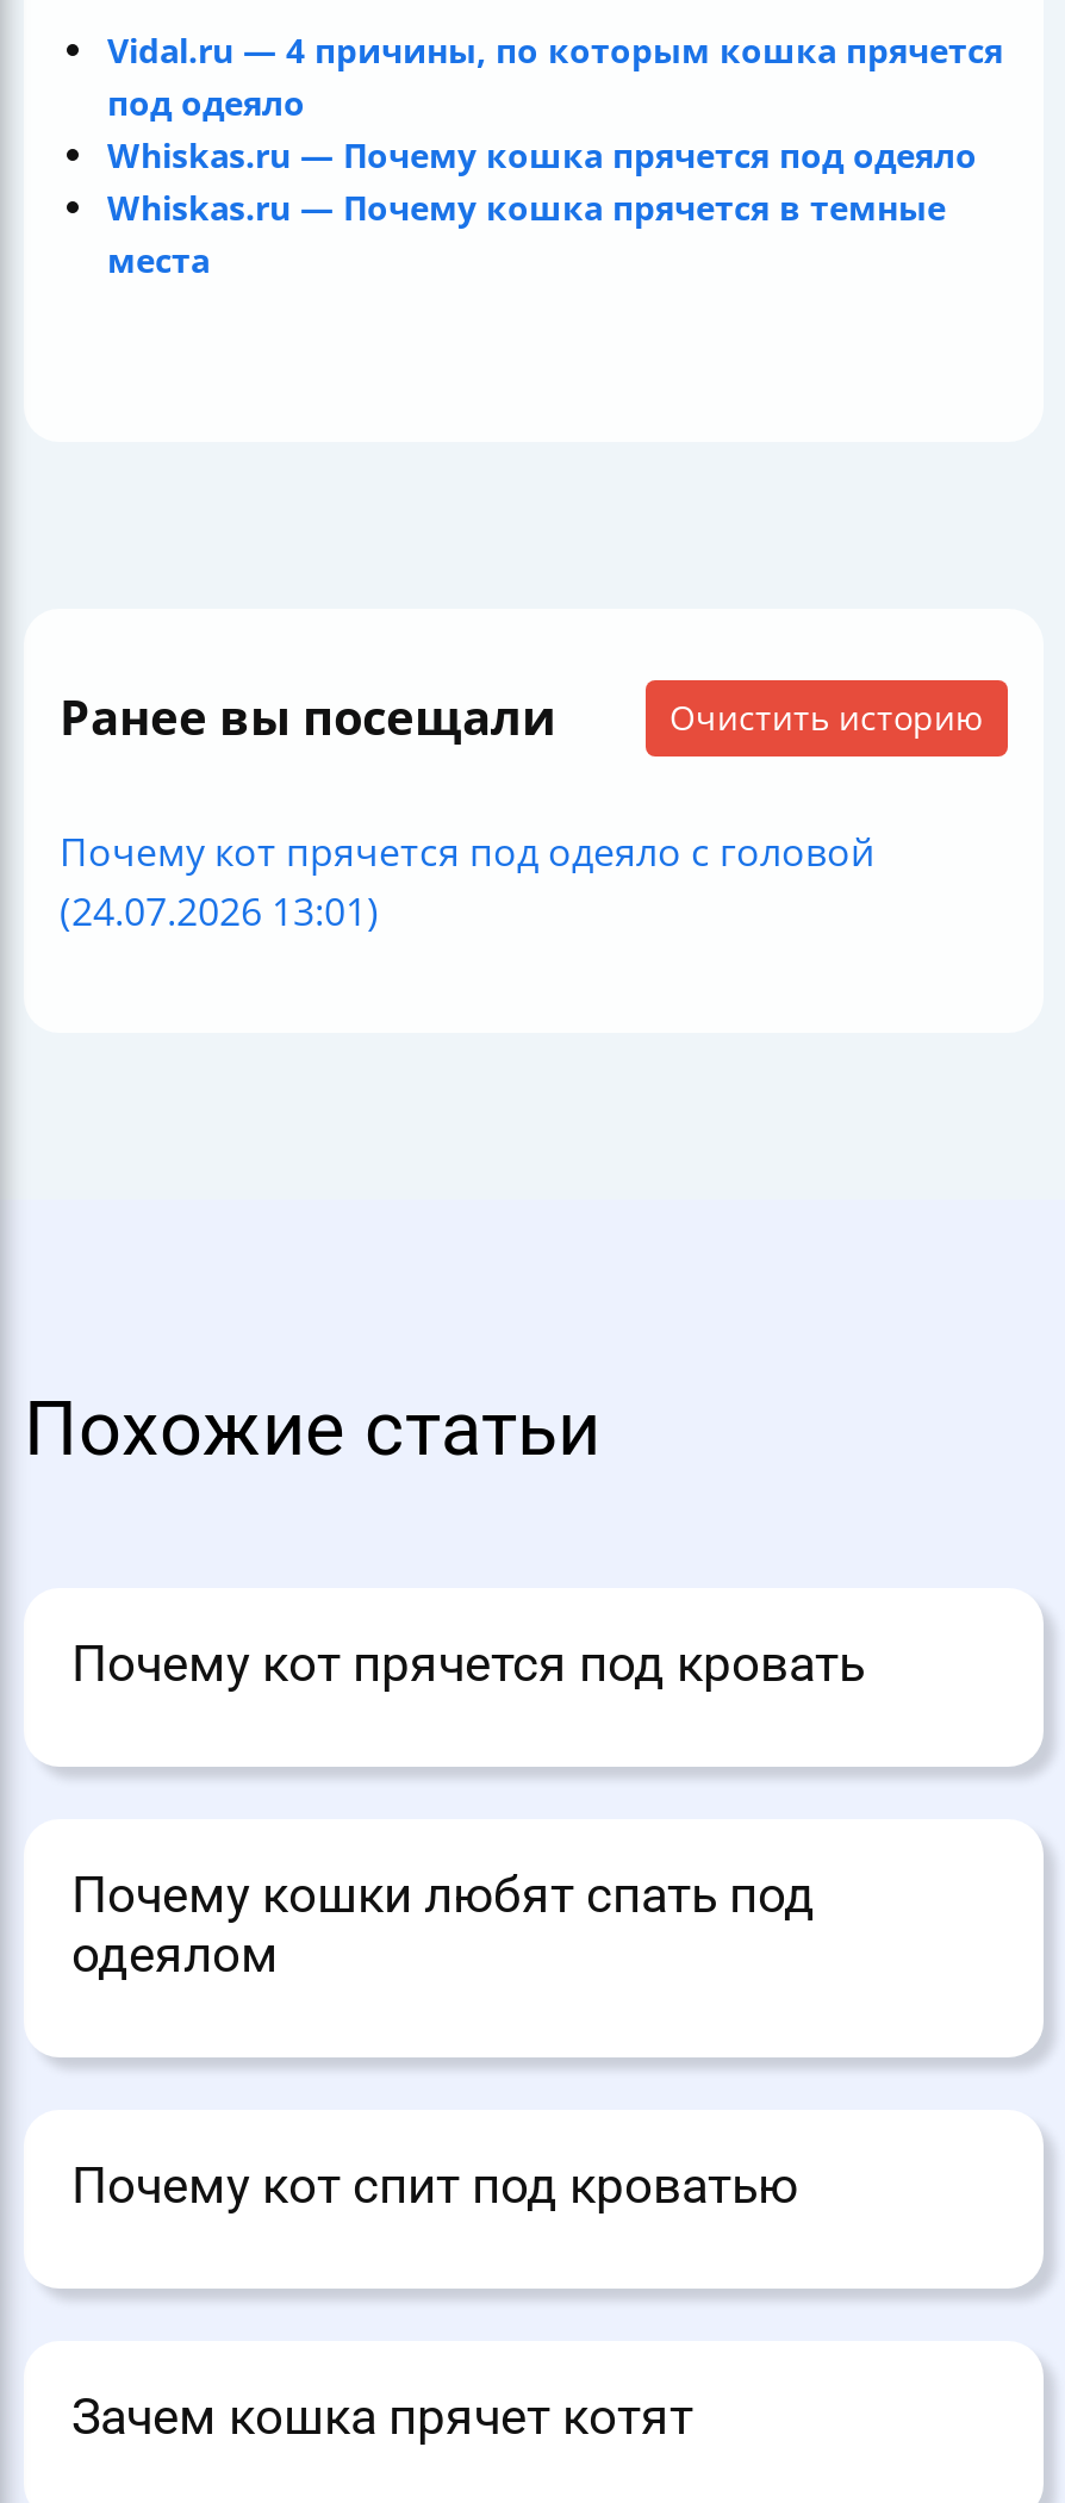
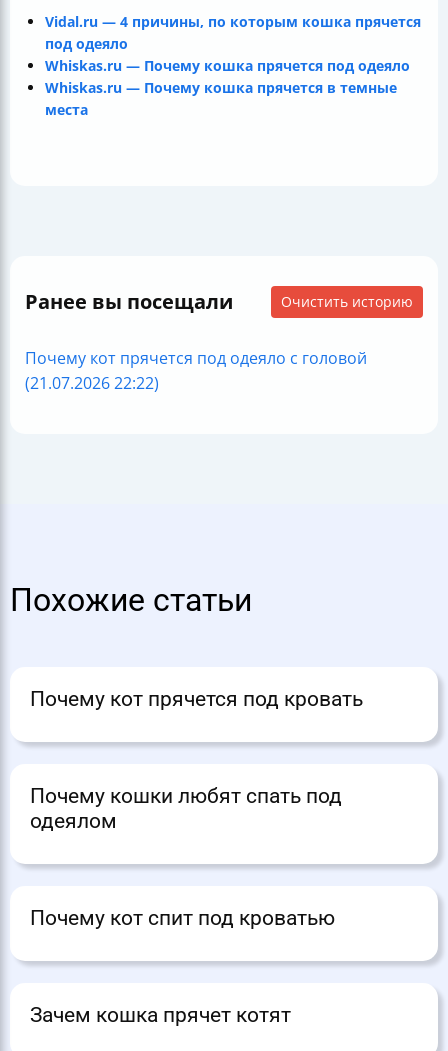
[60,885,379,937] (24.07.2026 13:01) -> [25,372,159,394] (21.07.2026 22:22)

